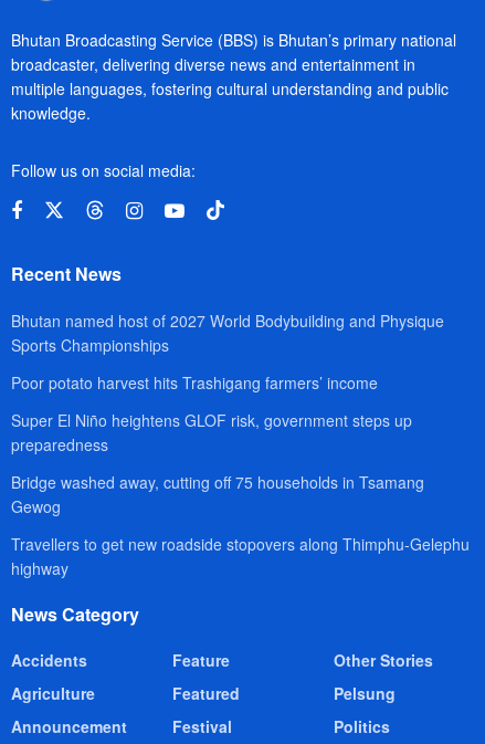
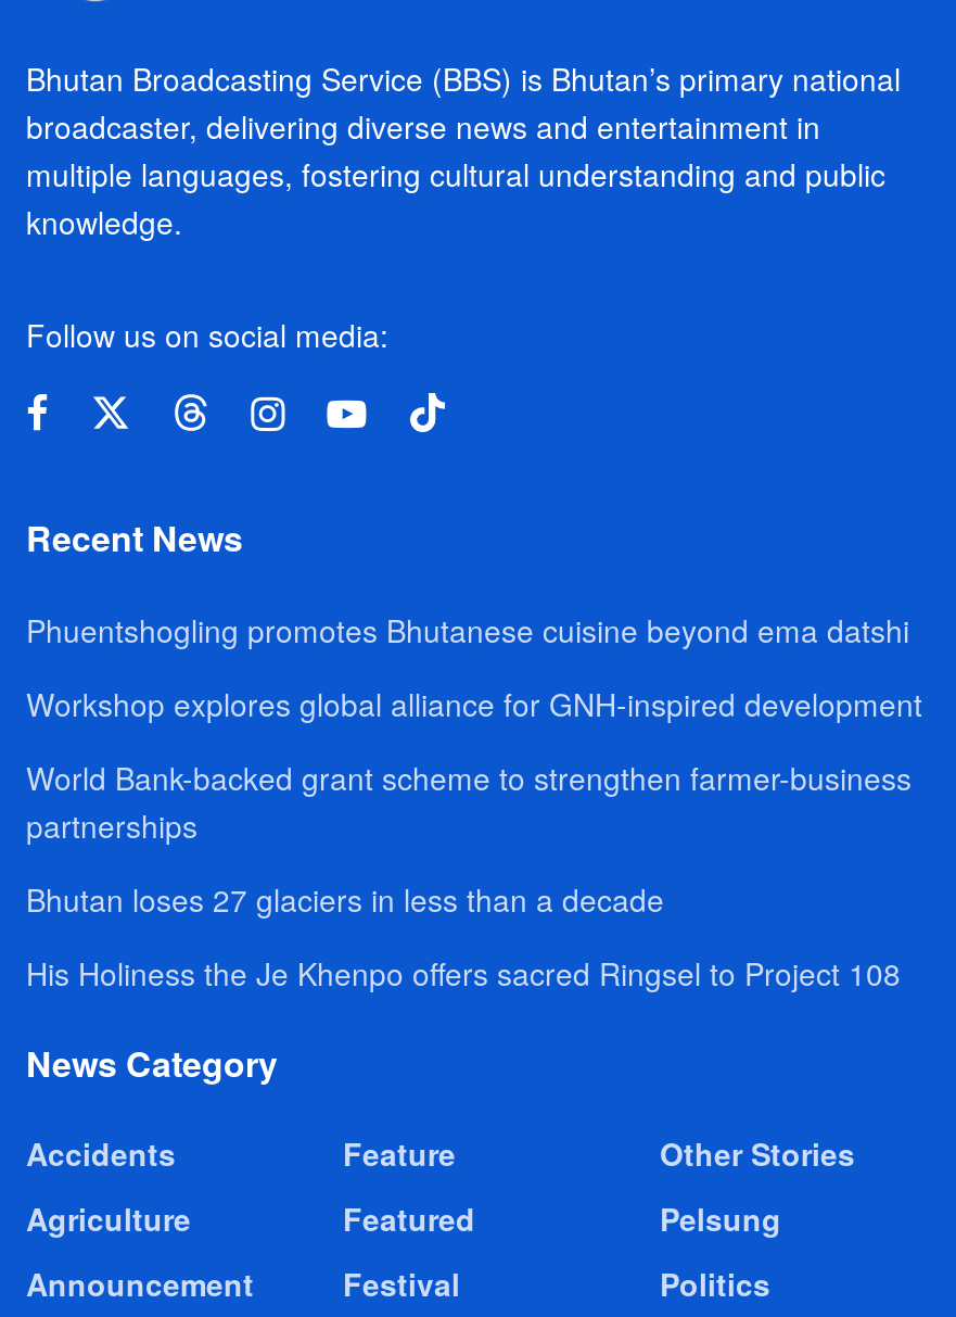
[11,310,444,356] Bhutan named host of 2027 World Bodybuilding and Physique | Sports Championships -> [26,609,909,652] Phuentshogling promotes Bhutanese cuisine beyond ema datshi
[11,372,378,394] Poor potato harvest hits Trashigang farmers’ income -> [26,682,922,726] Workshop explores global alliance for GNH-inspired development
[11,409,412,456] Super El Niño heightens GLOF risk, government steps up | preparedness -> [26,756,912,848] World Bank-backed grant scheme to strengthen farmer-business | partnerships
[11,471,424,518] Bridge washed away, cutting off 75 households in Tsamang | Gewog -> [26,878,664,921] Bhutan loses 27 glaciers in less than a decade
[11,533,470,580] Travellers to get new roadside stopovers along Thimphu-Gelephu | highway -> [26,952,901,995] His Holiness the Je Khenpo offers sacred Ringsel to Project 108

